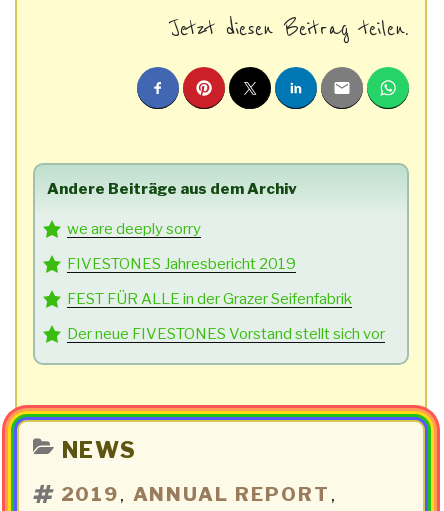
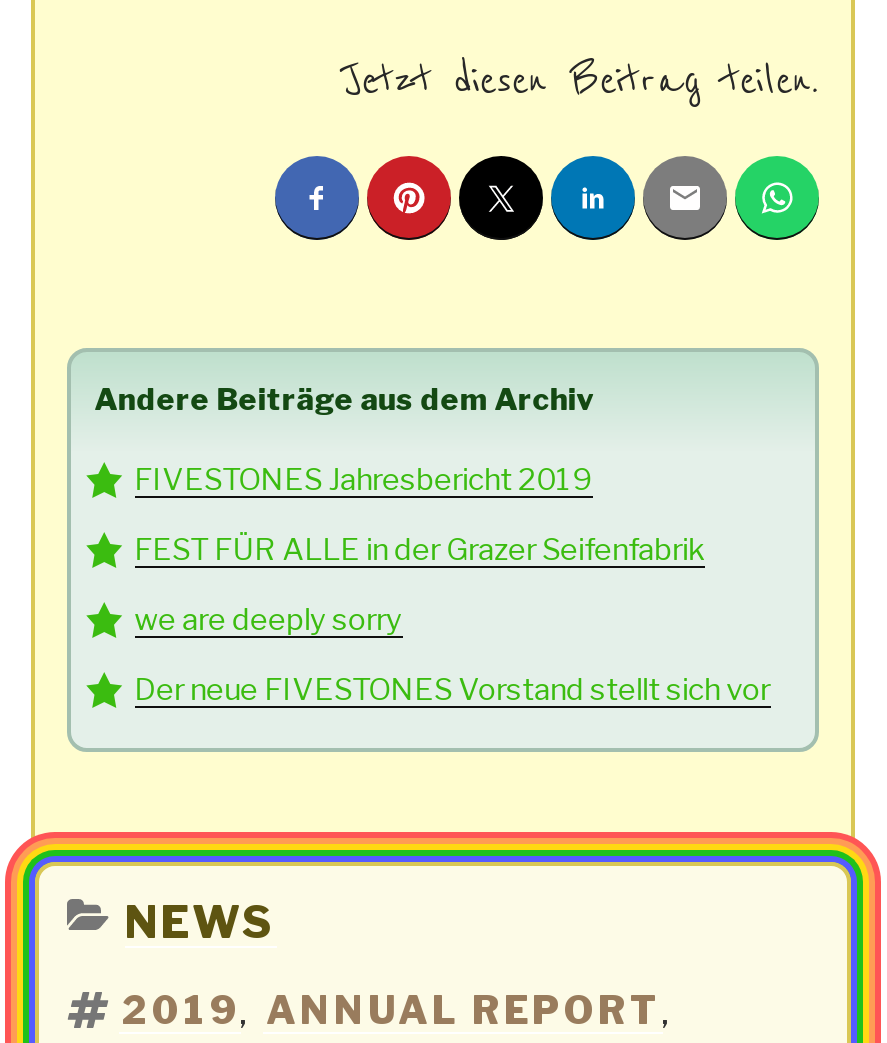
moved [67,220,201,238] -> [134,602,402,638]: we are deeply sorry
moved [67,255,352,308] -> [134,462,704,568]: FIVESTONES Jahresbericht 2019 | FEST FÜR ALLE in der Grazer Seifenfabrik

